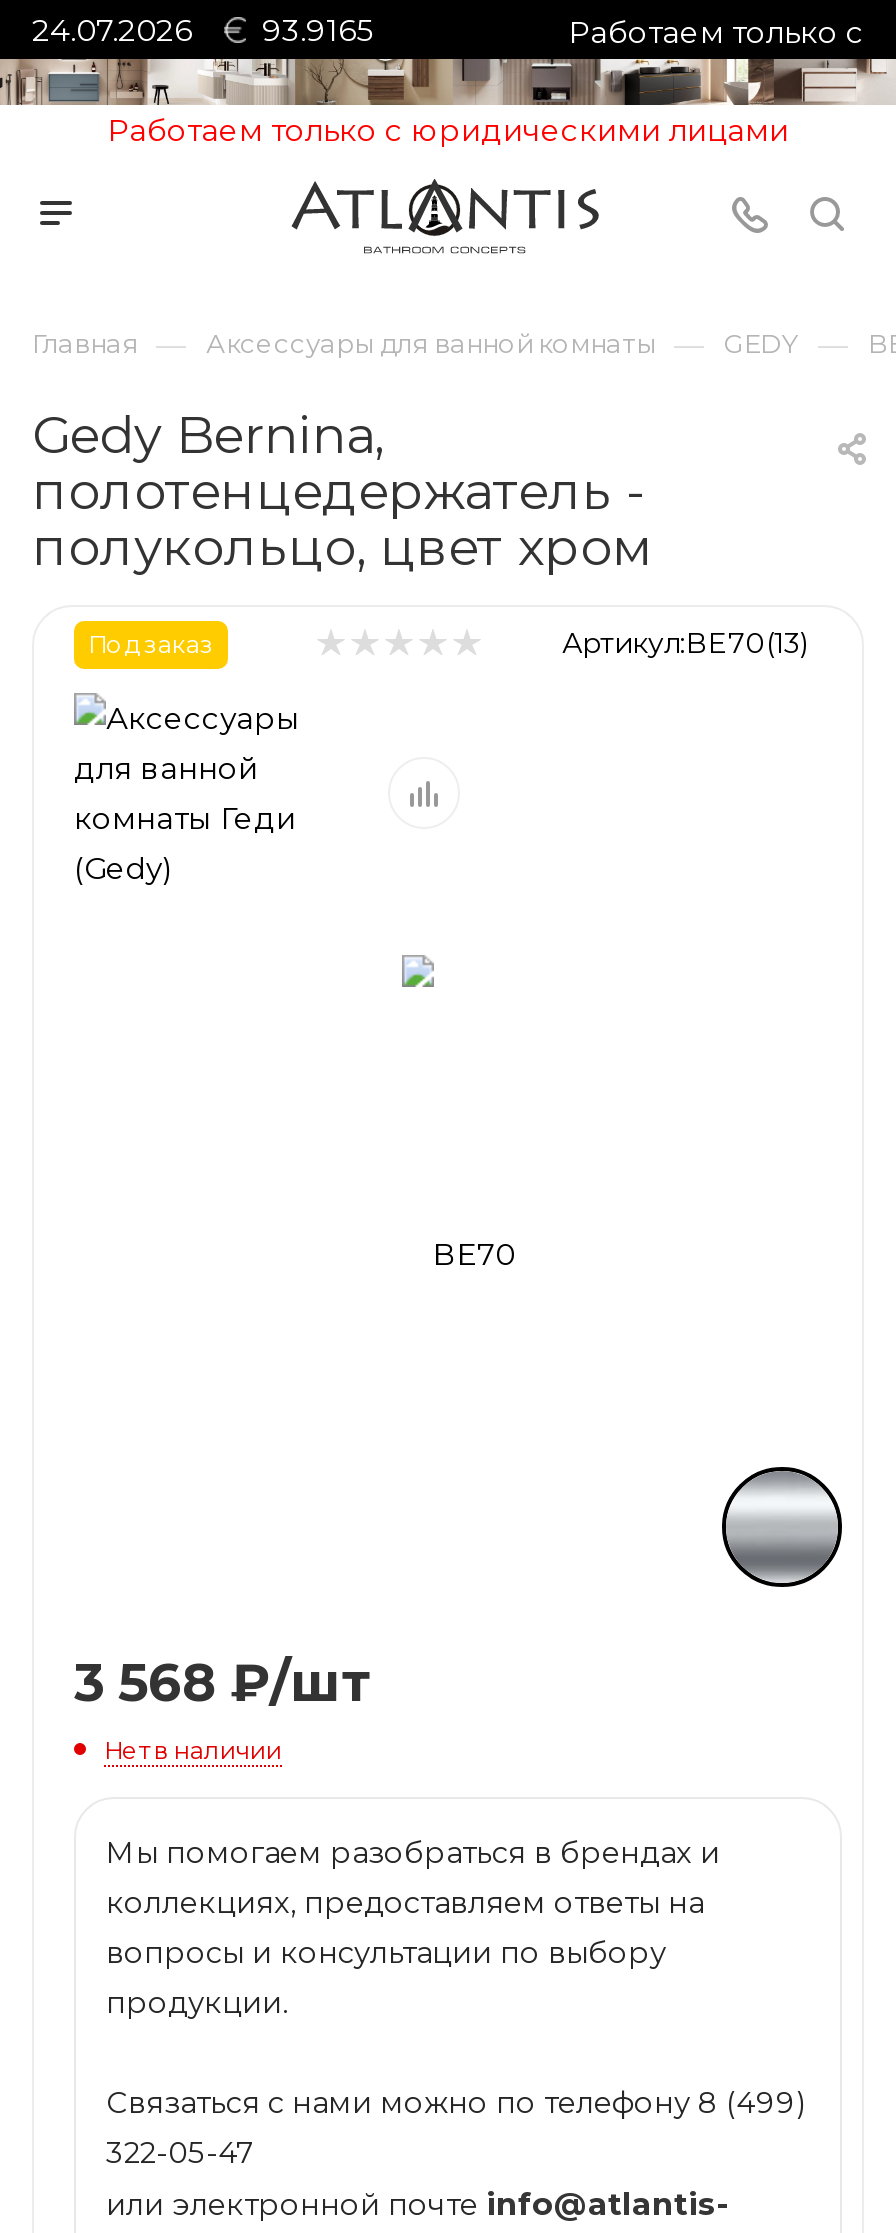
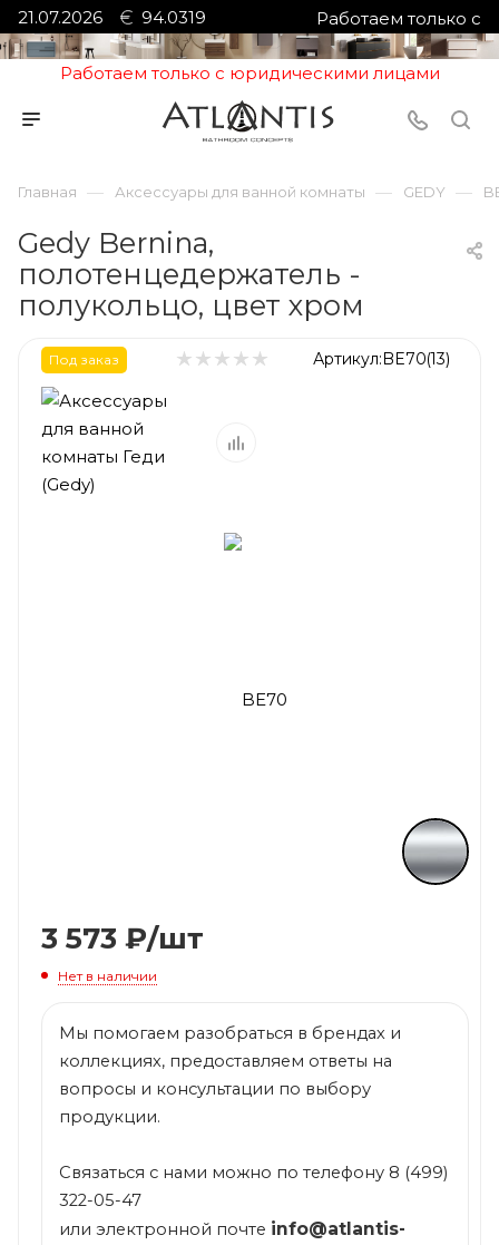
[32,10,192,48] 24.07.2026 -> [18,6,102,27] 21.07.2026
[262,10,374,48] 93.9165 -> [141,6,206,27] 94.0319
[74,1650,372,1714] 3 568 ₽/шт -> [41,920,204,956] 3 573 ₽/шт

